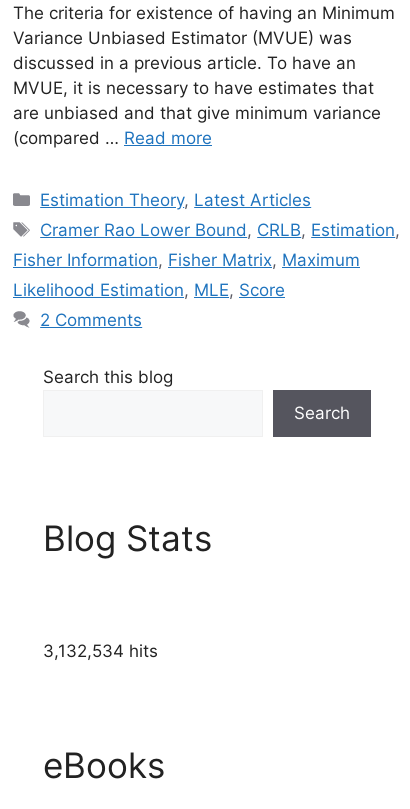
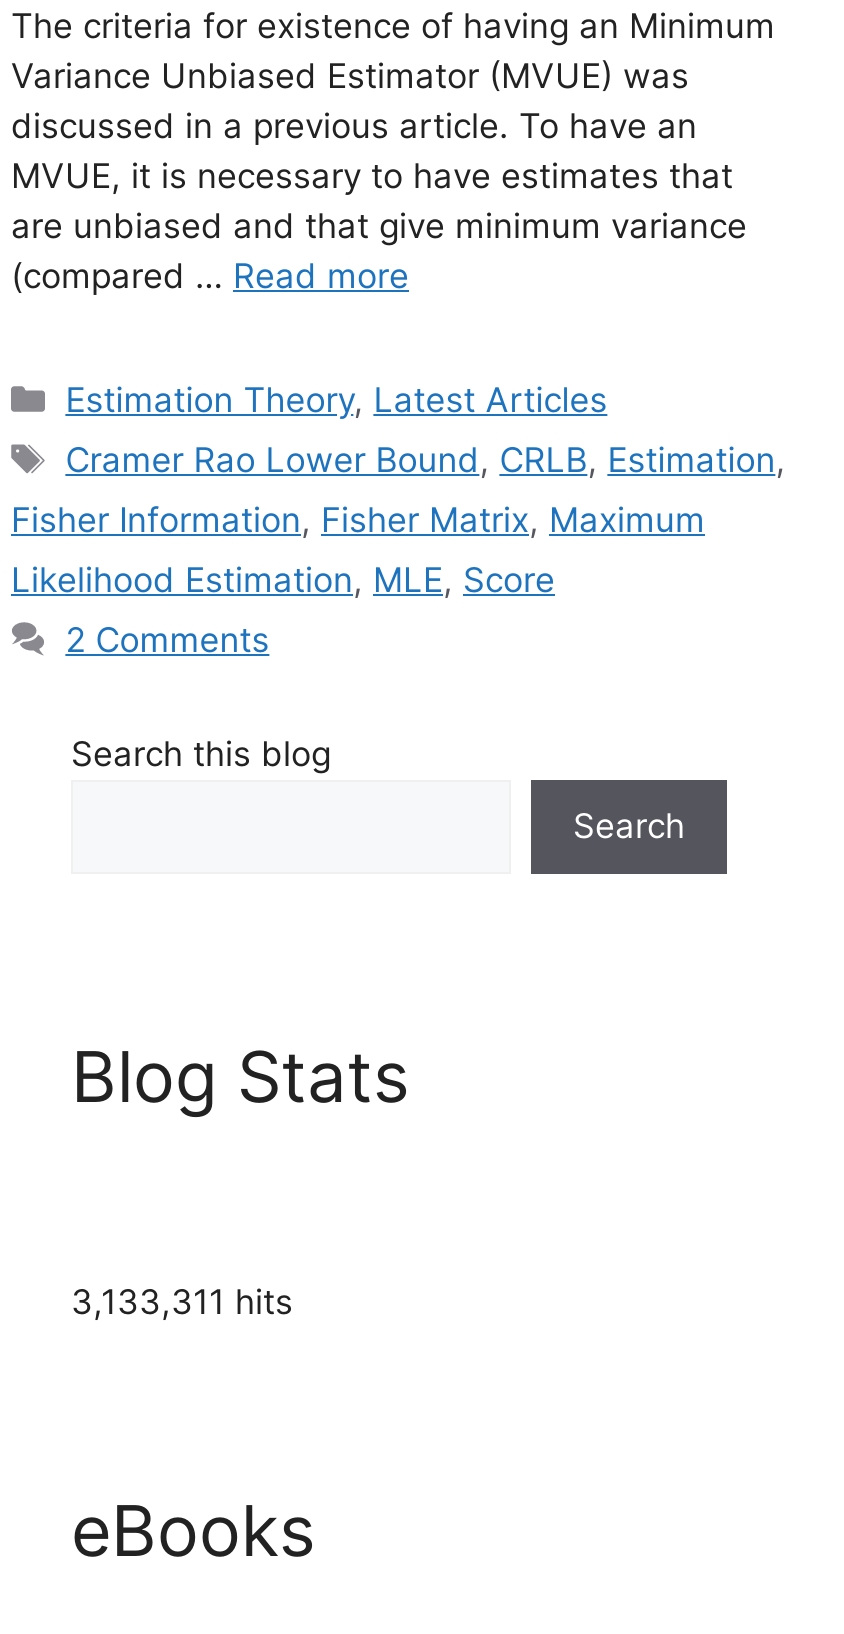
[43,641,158,661] 3,132,534 hits -> [71,1282,293,1322] 3,133,311 hits

